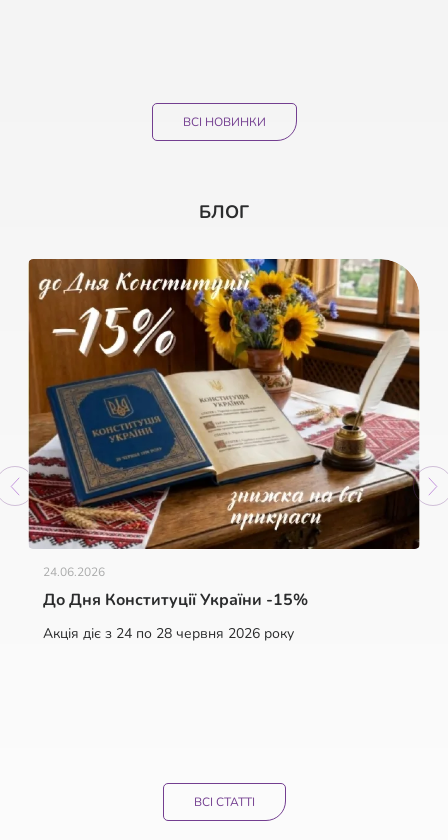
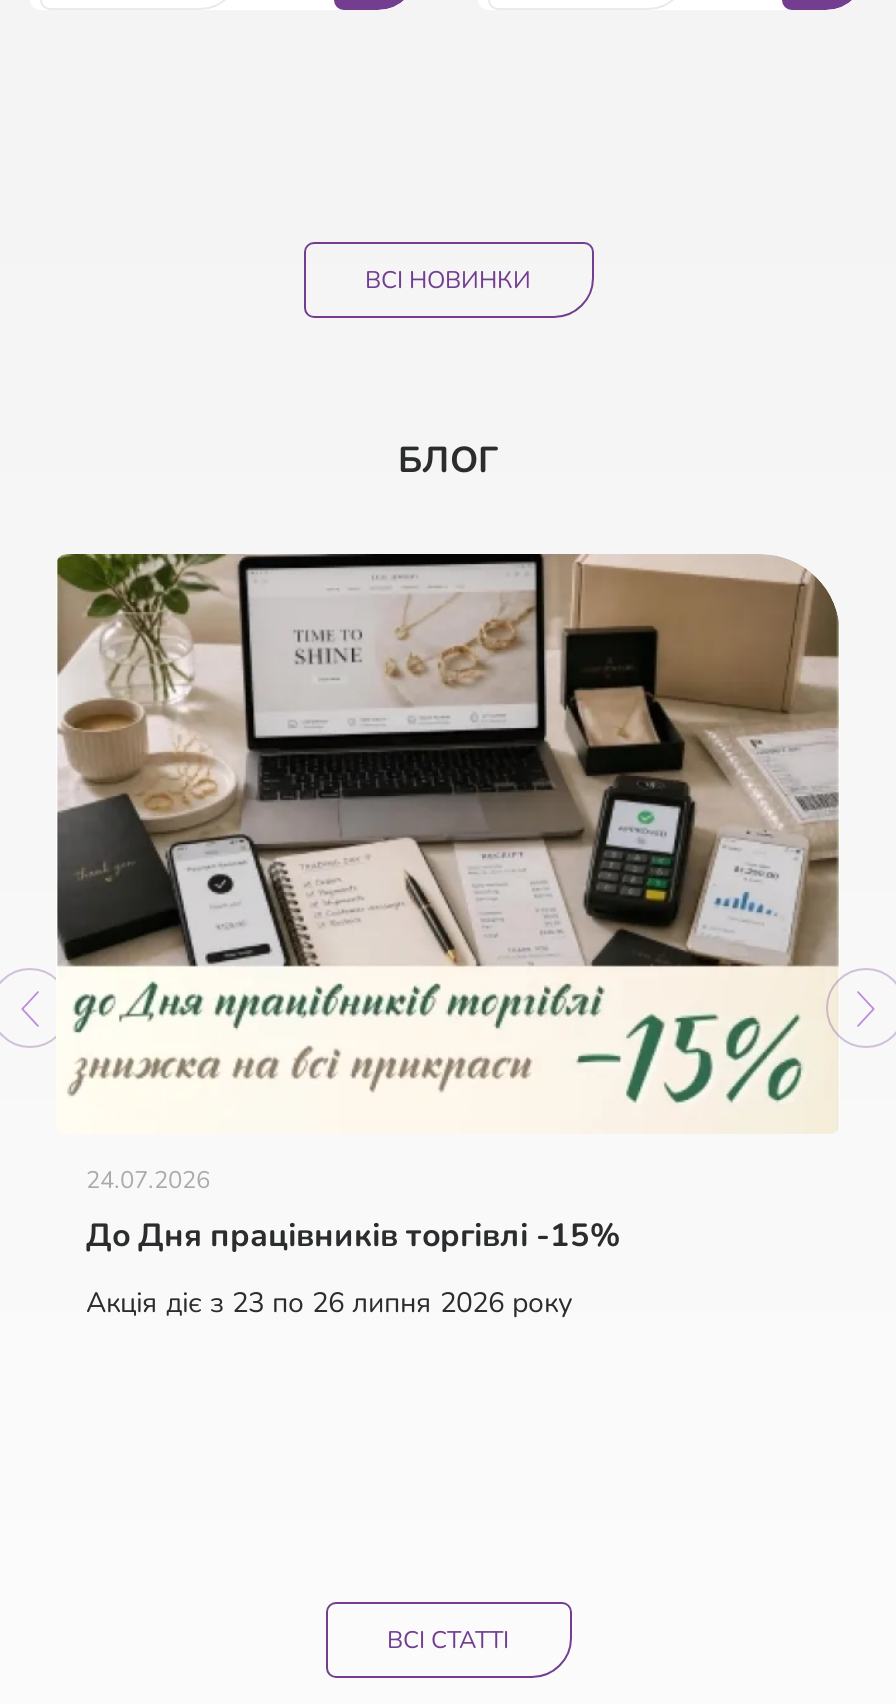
[28,258,421,580] [image] | 24.06.2026 -> [56,552,840,1197] [image] | 24.07.2026
[43,589,308,611] До Дня Конституції України -15% -> [86,1215,620,1259] До Дня працівників торгівлі -15%
[43,624,294,643] Акція діє з 24 по 28 червня 2026 року -> [86,1285,572,1323] Акція діє з 23 по 26 липня 2026 року

